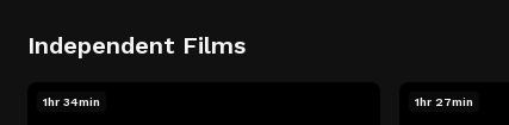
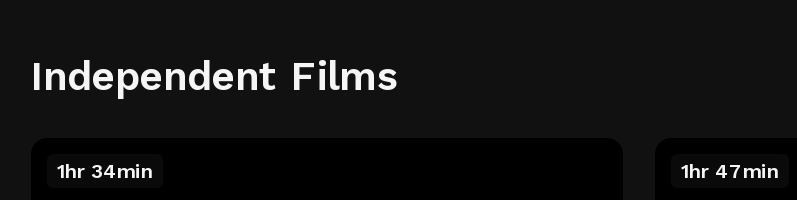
[415,95,473,108] 1hr 27min -> [681,159,779,181] 1hr 47min

